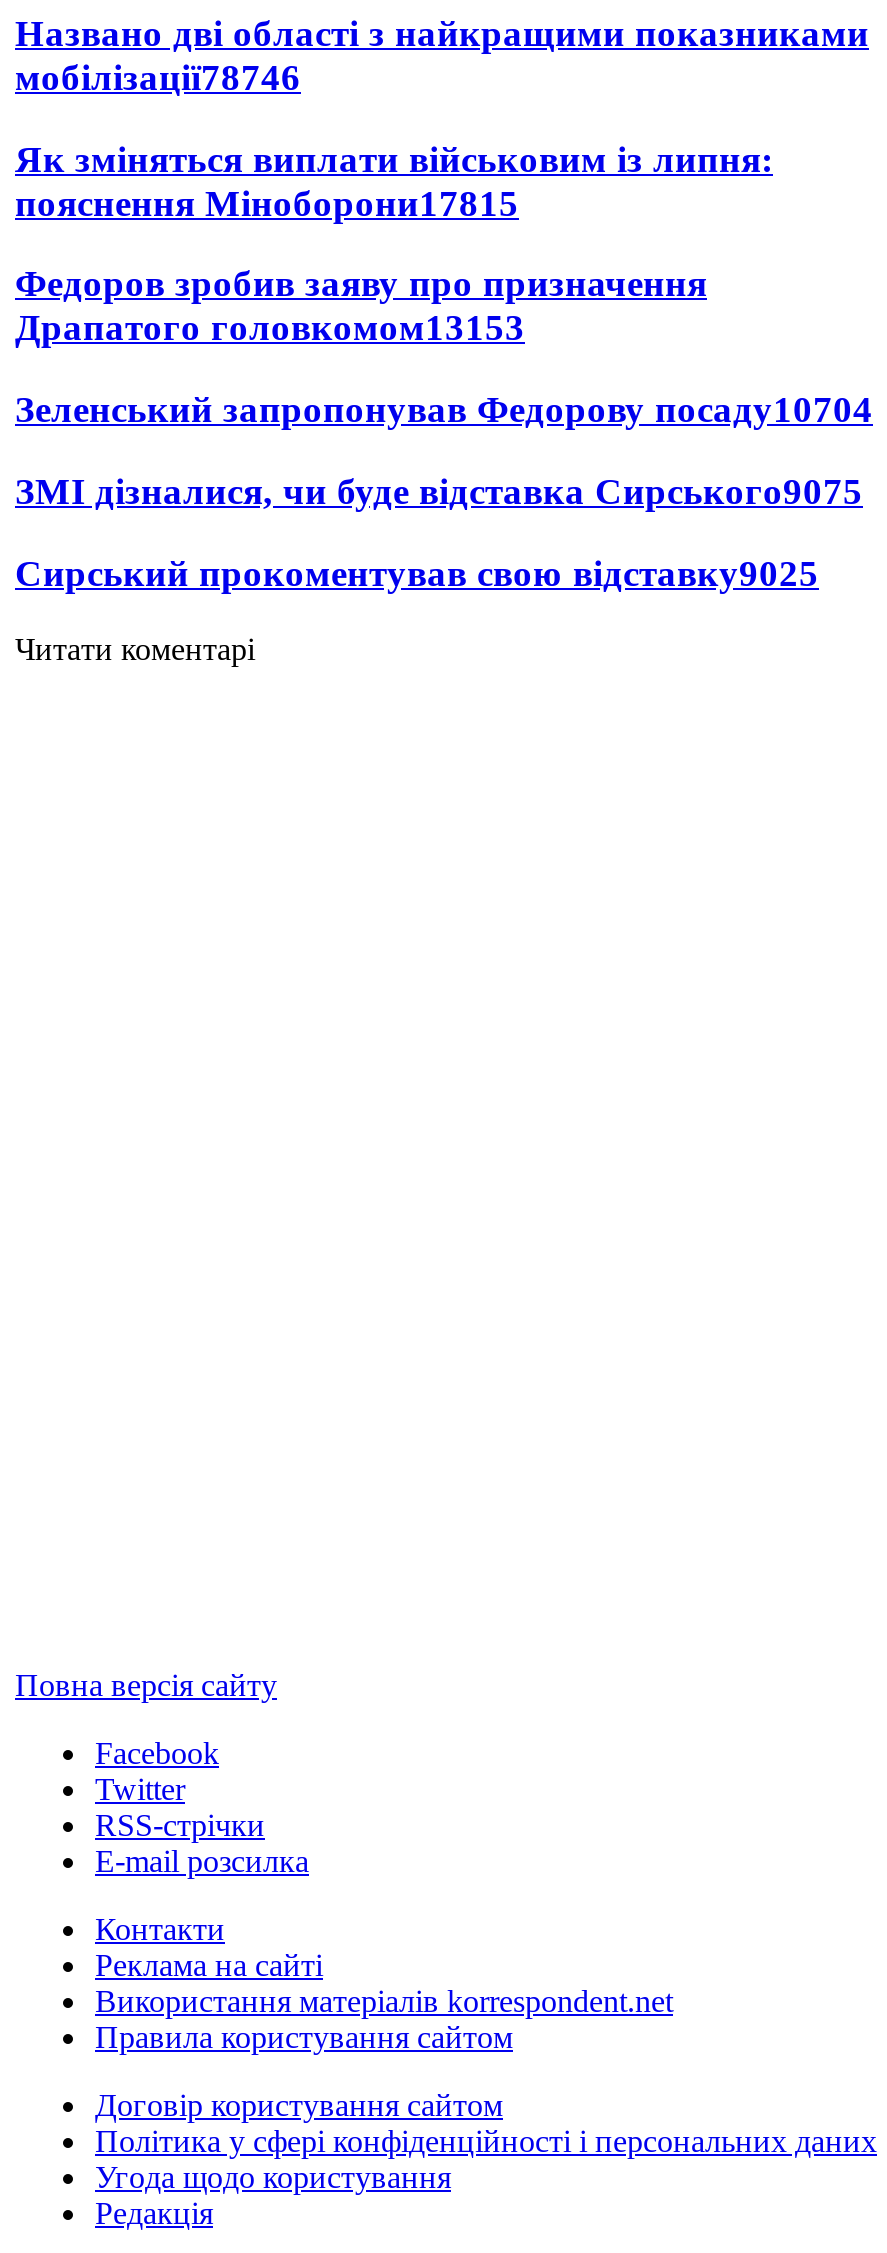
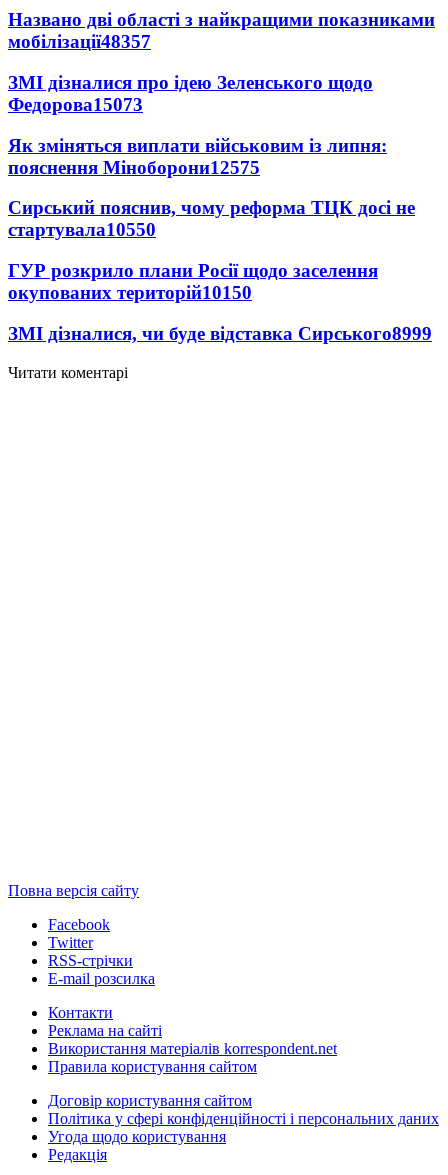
[15,56,301,98] мобілізації78746 -> [8,31,373,115] мобілізації48357 | ЗМІ дізналися про ідею Зеленського щодо | Федорова15073
moved [15,138,773,180] -> [8,135,387,156]: Як зміняться виплати військовим із липня:
[15,182,873,594] пояснення Міноборони17815 | Федоров зробив заяву про призначення | Драпатого головкомом13153 | Зеленський запропонував Федорову посаду10704 | ЗМІ дізналися, чи буде відставка Сирського9075 | Сирський прокоментував свою відставку9025 -> [8,157,432,344] пояснення Міноборони12575 | Сирський пояснив, чому реформа ТЦК досі не | стартувала10550 | ГУР розкрило плани Росії щодо заселення | окупованих територій10150 | ЗМІ дізналися, чи буде відставка Сирського8999

